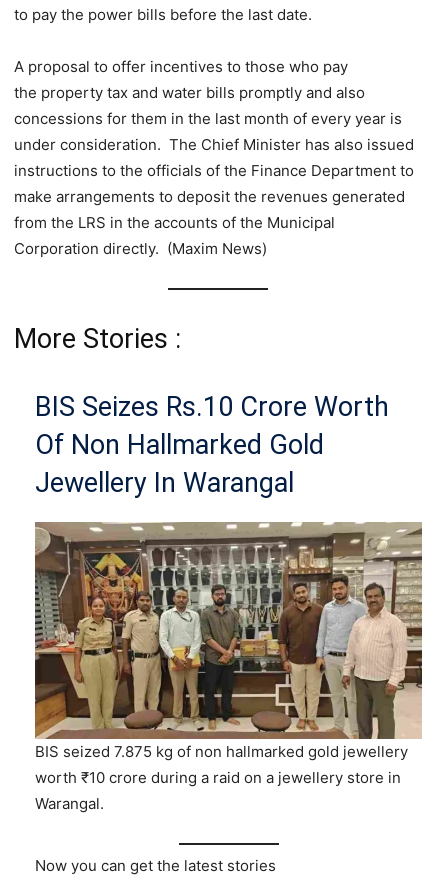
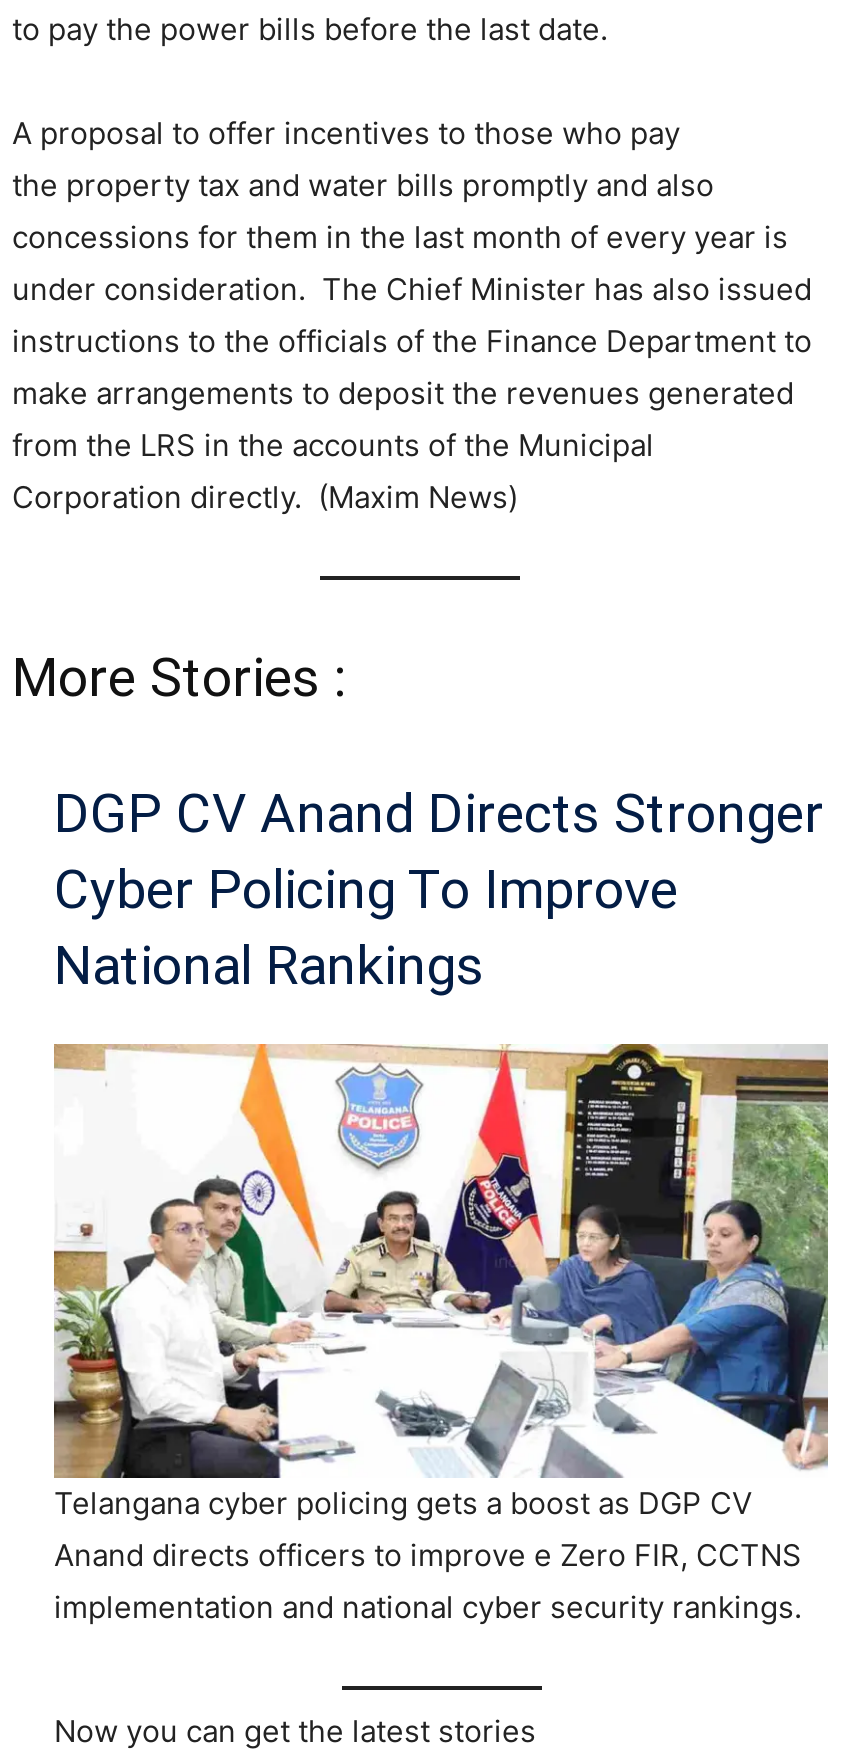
[35,390,389,498] BIS Seizes Rs.10 Crore Worth | Of Non Hallmarked Gold | Jewellery In Warangal -> [54,781,824,997] DGP CV Anand Directs Stronger | Cyber Policing To Improve | National Rankings
[34,521,423,813] [image] | BIS seized 7.875 kg of non hallmarked gold jewellery | worth ₹10 crore during a raid on a jewellery store in | Warangal. -> [52,1042,830,1626] [image] | Telangana cyber policing gets a boost as DGP CV | Anand directs officers to improve e Zero FIR, CCTNS | implementation and national cyber security rankings.

